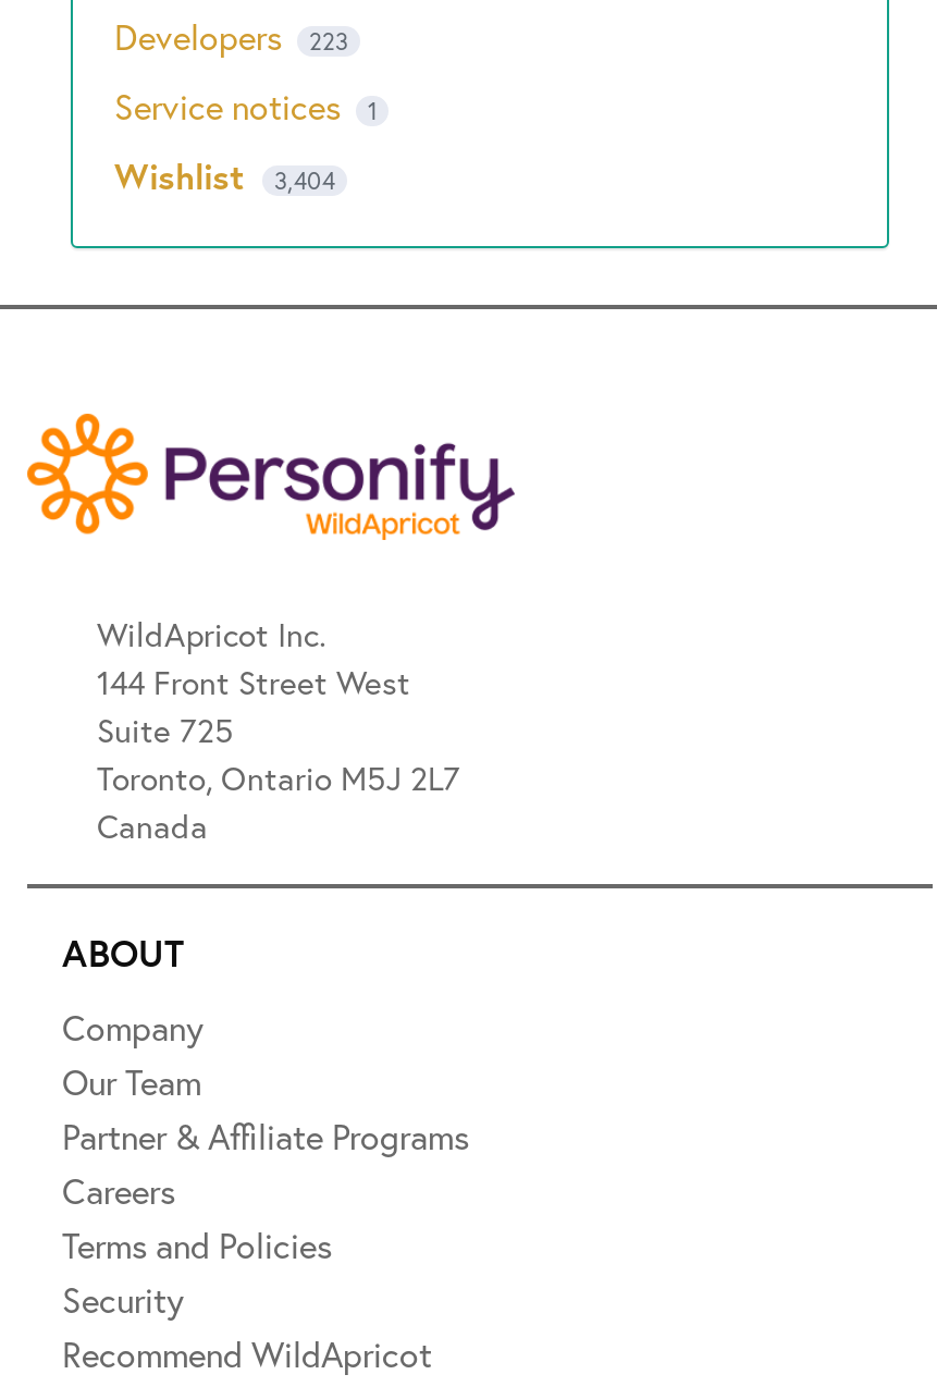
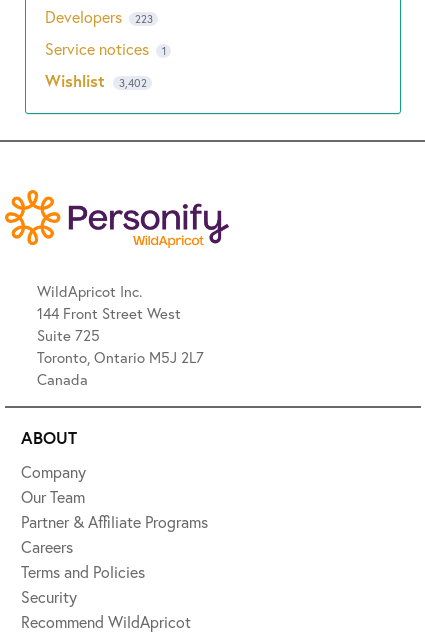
[114,152,335,198] Wishlist 3,404 -> [45,70,146,91] Wishlist 3,402

